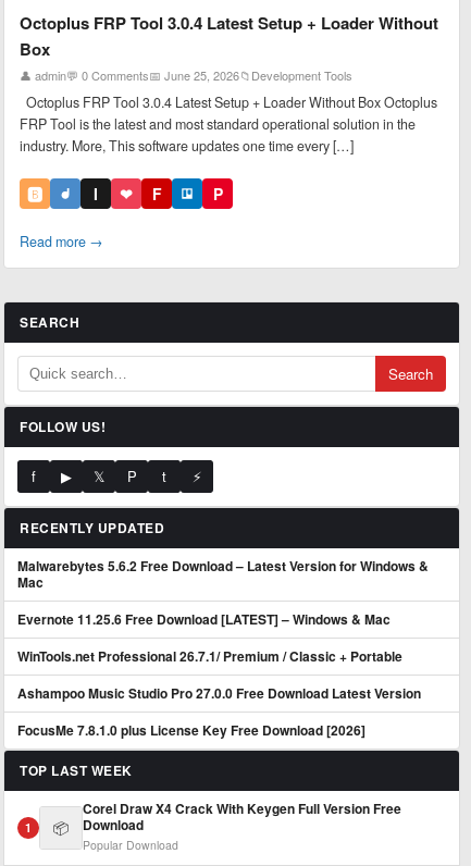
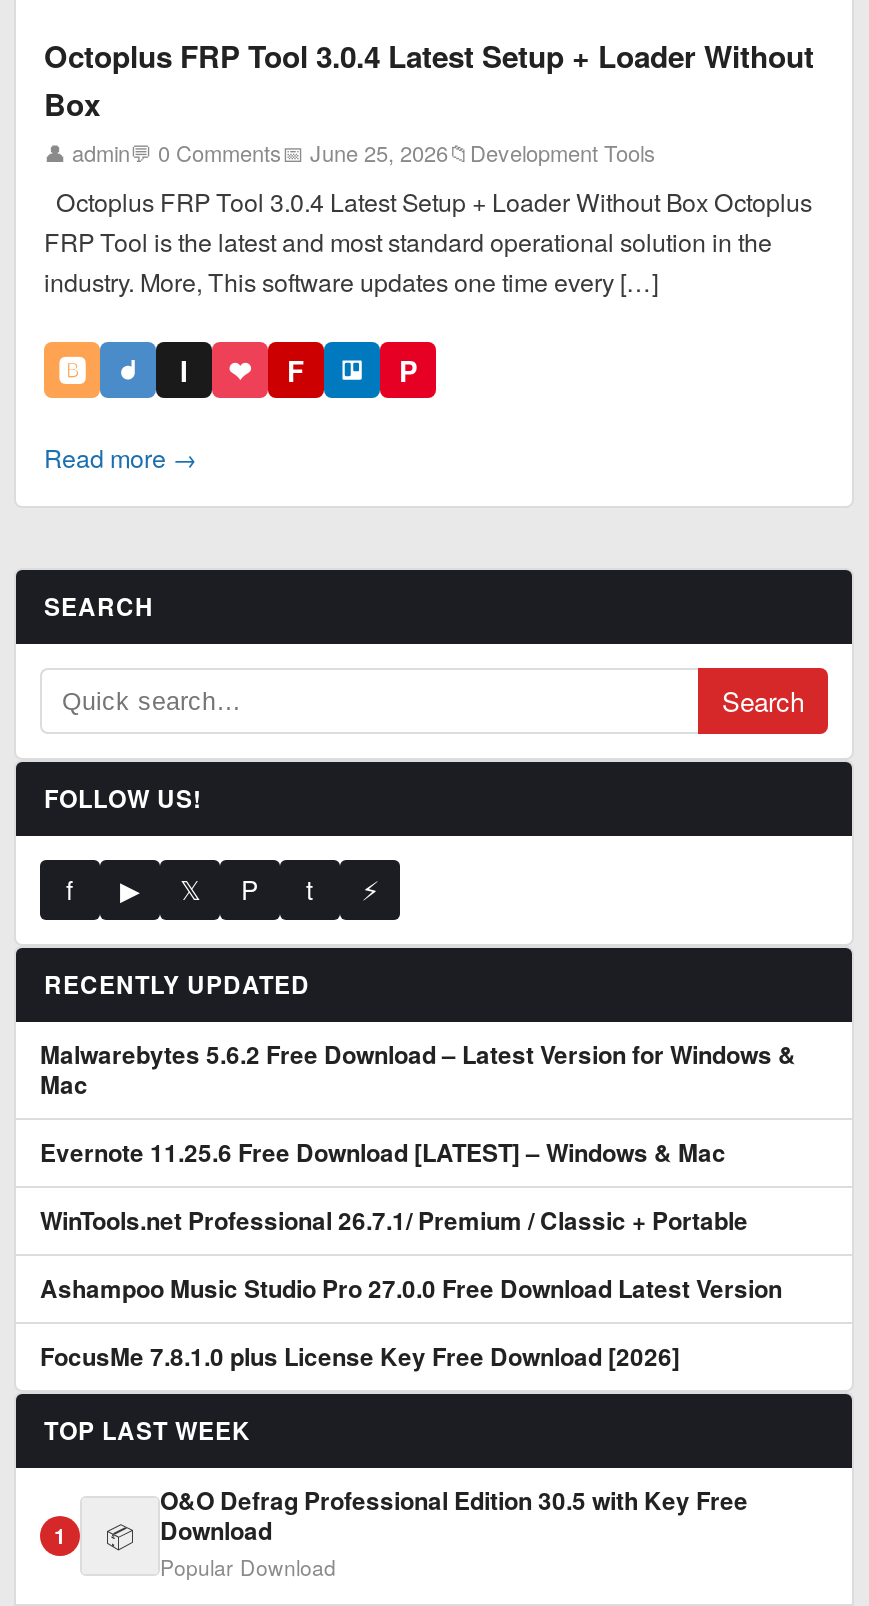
[83,799,401,818] Corel Draw X4 Crack With Keygen Full Version Free -> [160,1482,748,1518] O&O Defrag Professional Edition 30.5 with Key Free

